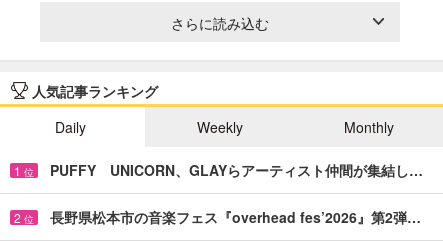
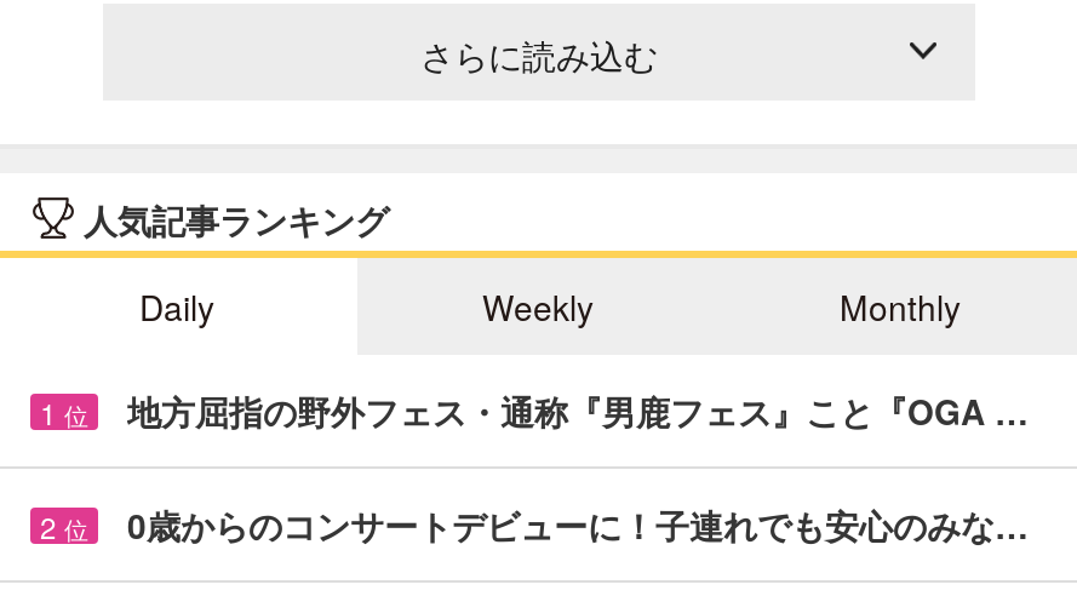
[50,160,423,180] PUFFY UNICORN、GLAYらアーティスト仲間が集結し… -> [127,386,1029,434] 地方屈指の野外フェス・通称『男鹿フェス』こと『OGA …
[50,207,421,227] 長野県松本市の音楽フェス『overhead fes’2026』第2弾… -> [127,500,1029,548] 0歳からのコンサートデビューに！子連れでも安心のみな…

